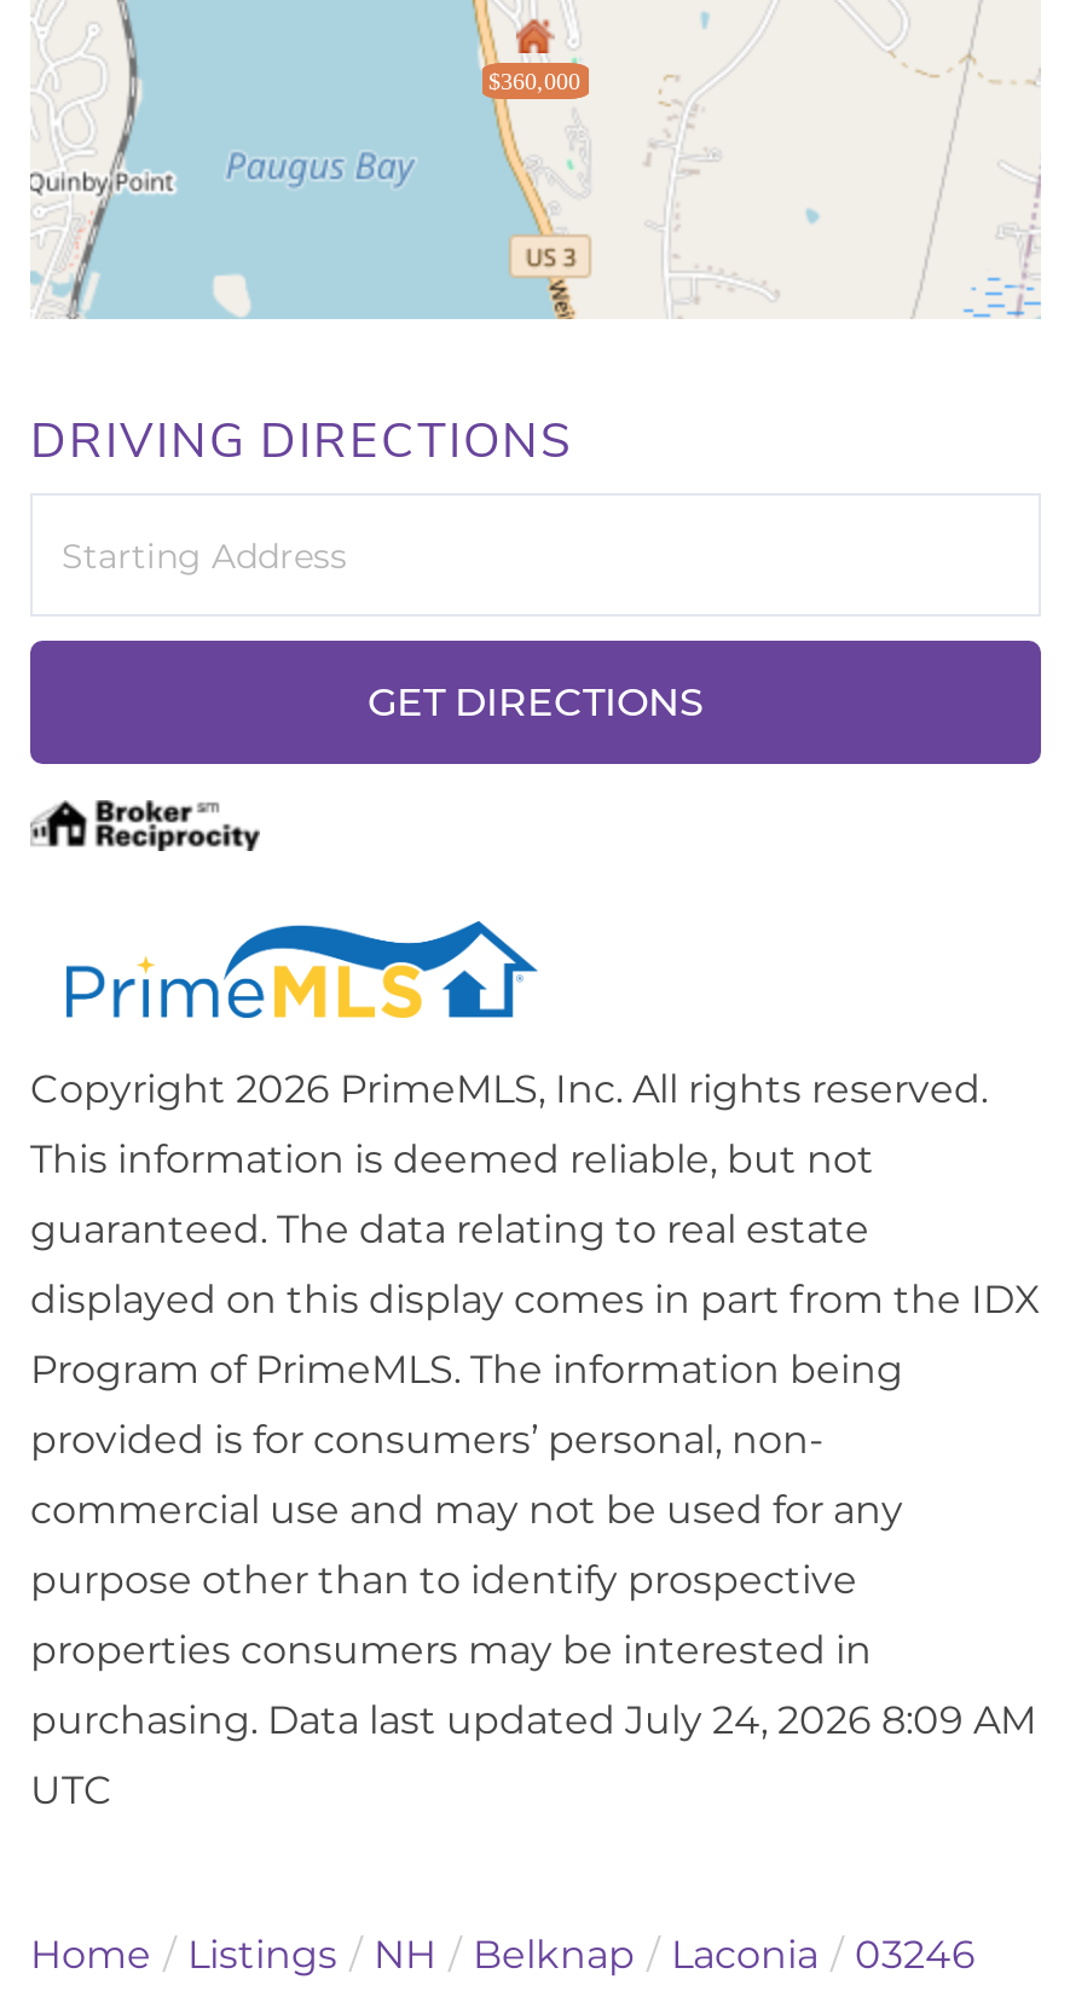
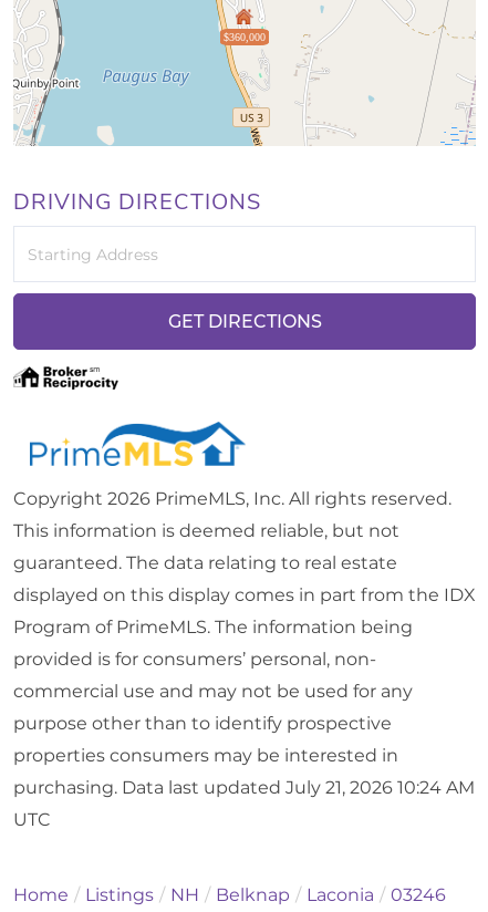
[30,1698,1036,1744] purchasing. Data last updated July 24, 2026 8:09 AM -> [13,777,475,798] purchasing. Data last updated July 21, 2026 10:24 AM

